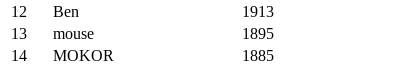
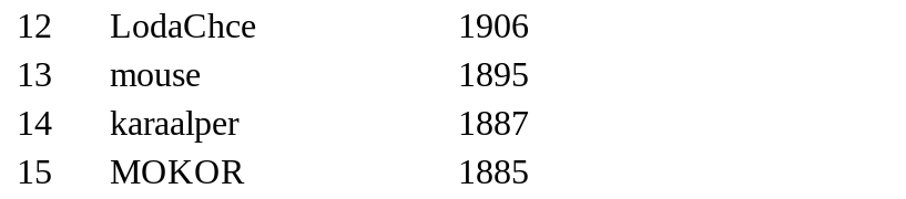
[53,3,274,20] Ben | 1913 -> [110,7,529,44] LodaChce | 1906
none -> [17,104,529,190] karaalper | 1887 | 15

